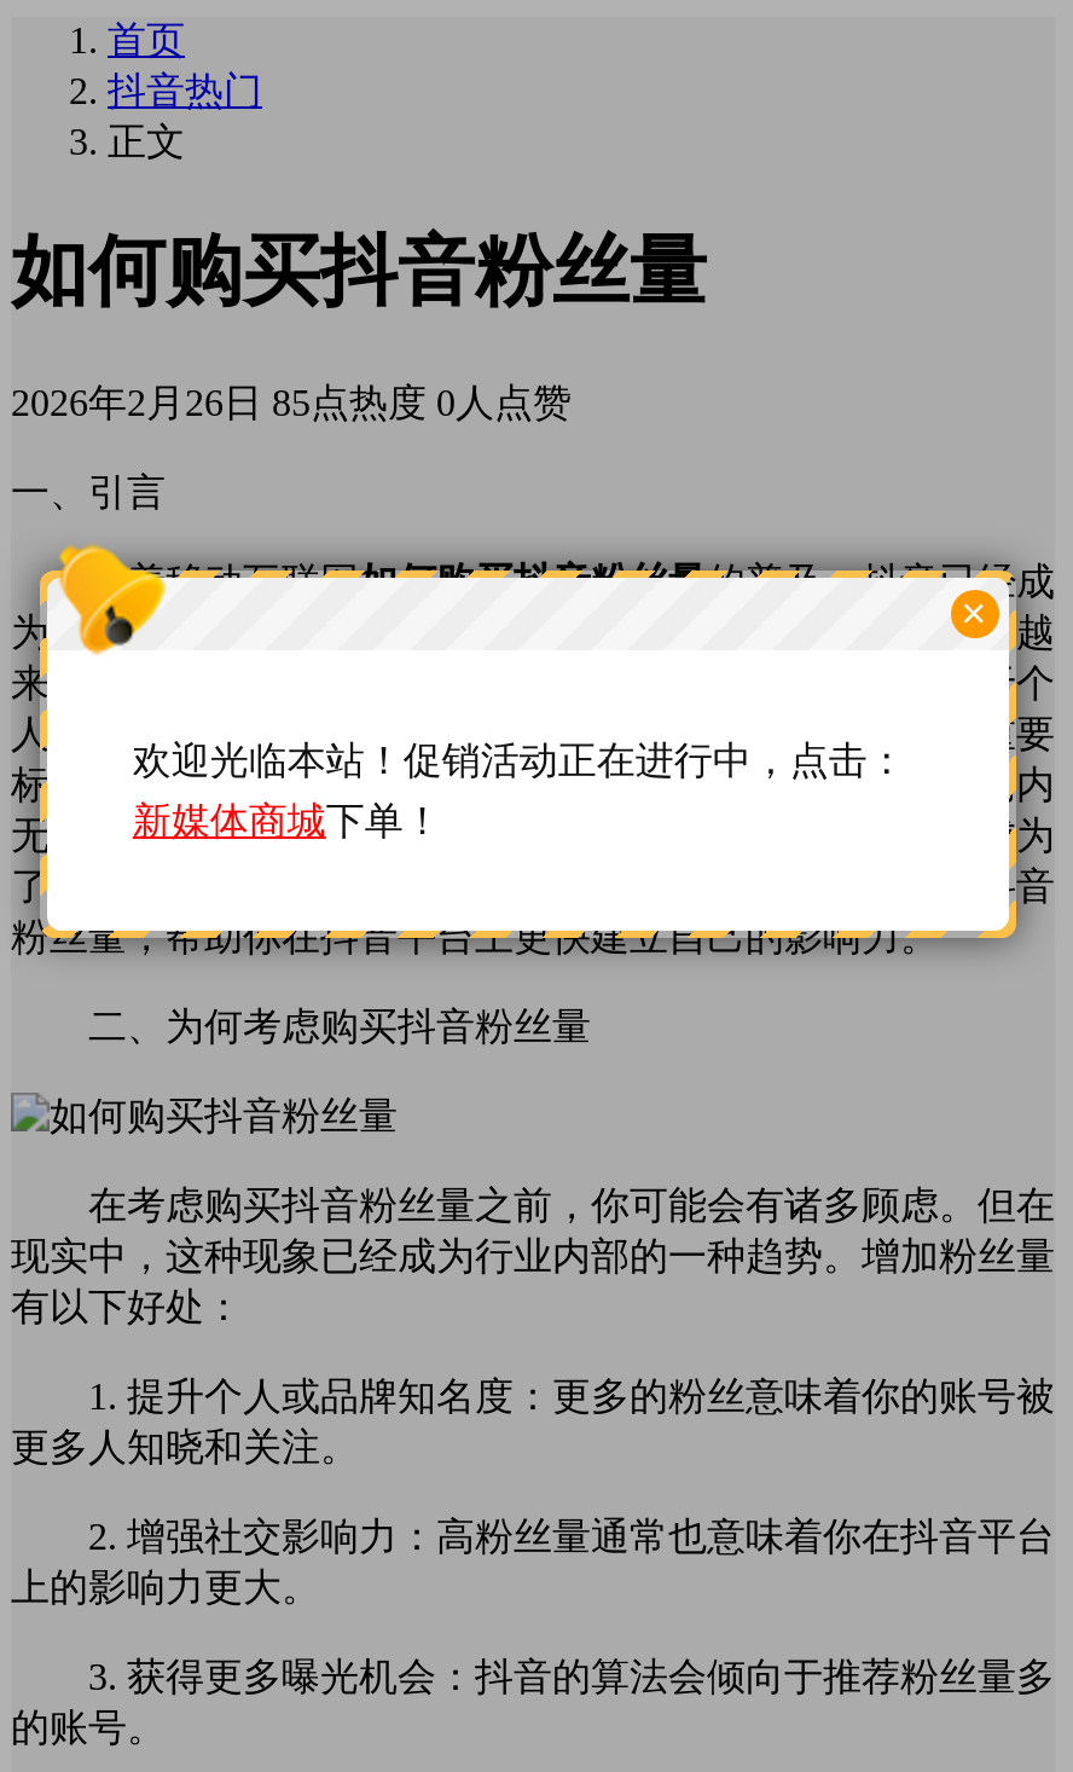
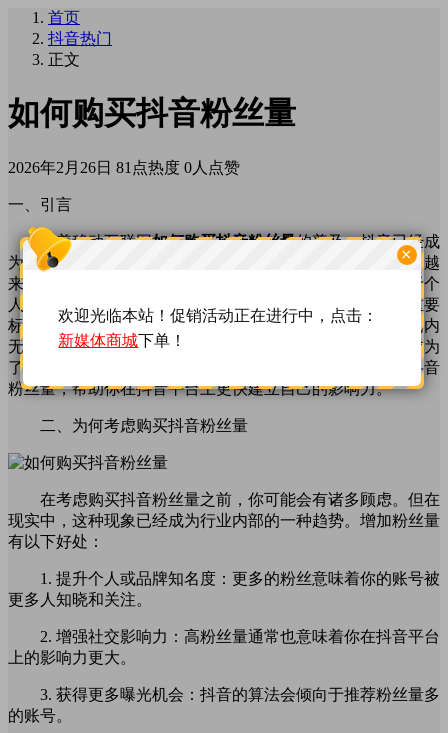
[11,381,572,422] 2026年2月26日 85点热度 0人点赞 -> [8,159,240,176] 2026年2月26日 81点热度 0人点赞

